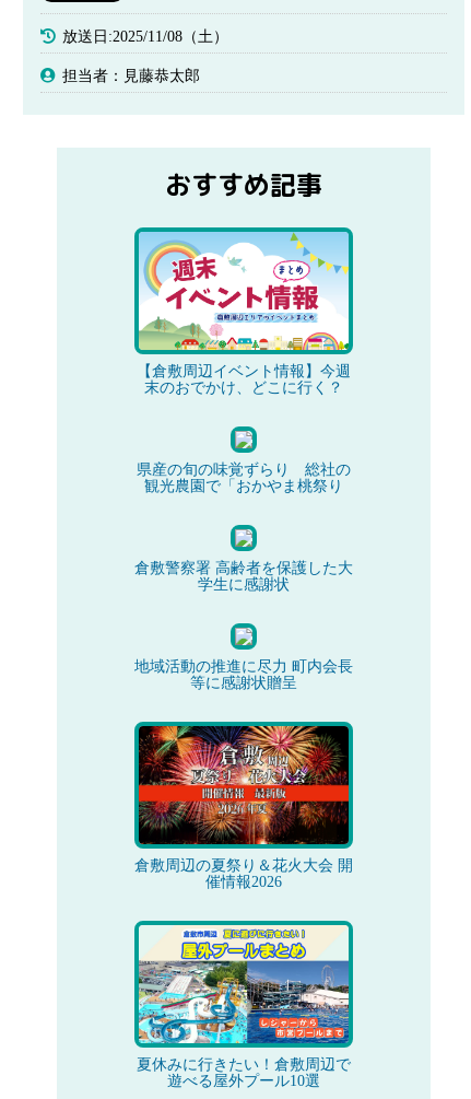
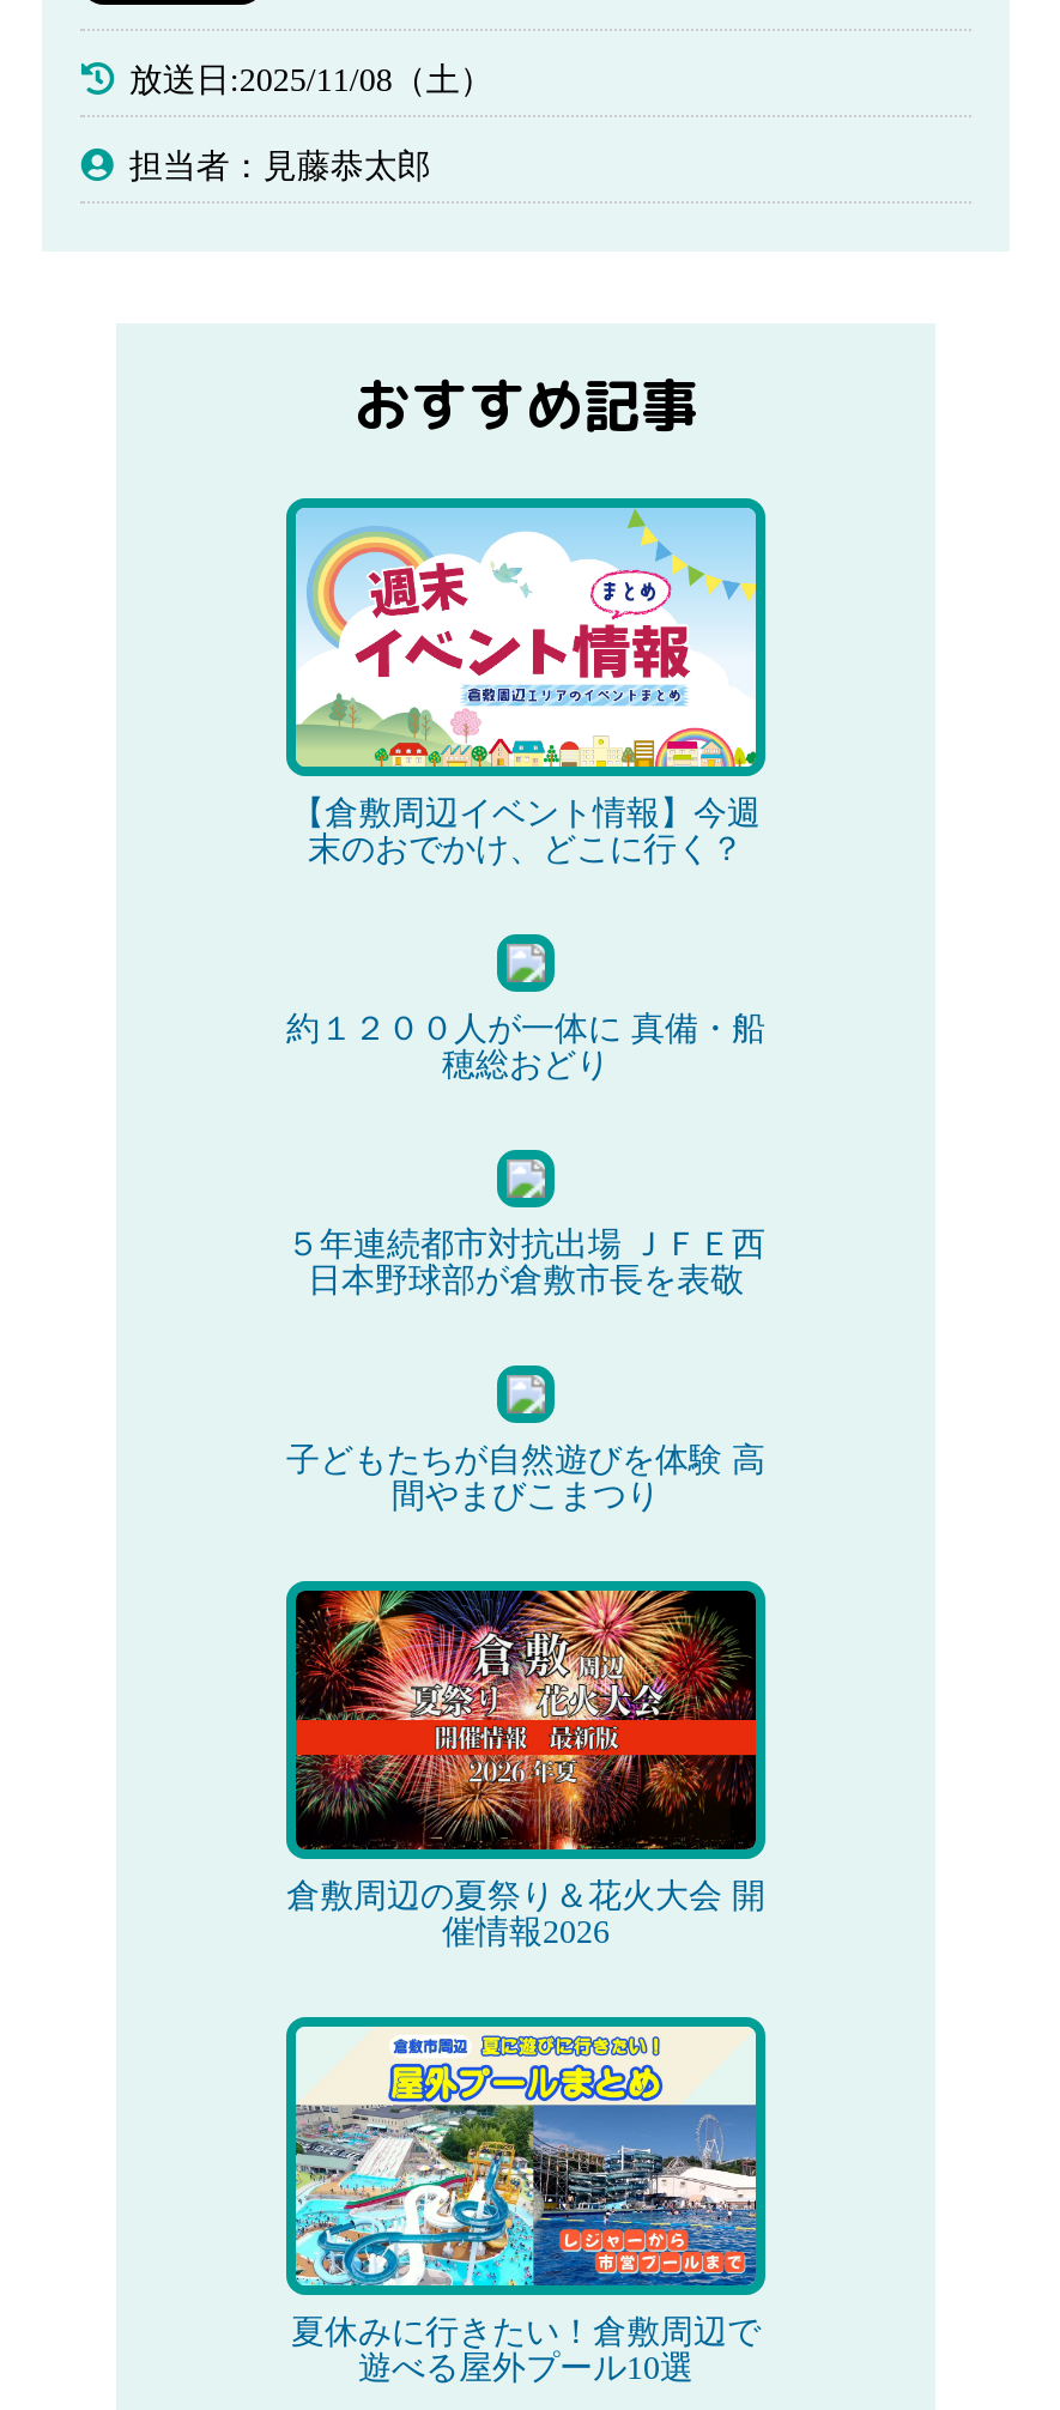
[137,461,351,494] 県産の旬の味覚ずらり 総社の | 観光農園で「おかやま桃祭り -> [286,1011,765,1083] 約１２００人が一体に 真備・船 | 穂総おどり
[134,560,353,593] 倉敷警察署 高齢者を保護した大 | 学生に感謝状 -> [286,1226,765,1298] ５年連続都市対抗出場 ＪＦＥ西 | 日本野球部が倉敷市長を表敬
[134,658,353,691] 地域活動の推進に尽力 町内会長 | 等に感謝状贈呈 -> [286,1442,765,1514] 子どもたちが自然遊びを体験 高 | 間やまびこまつり

